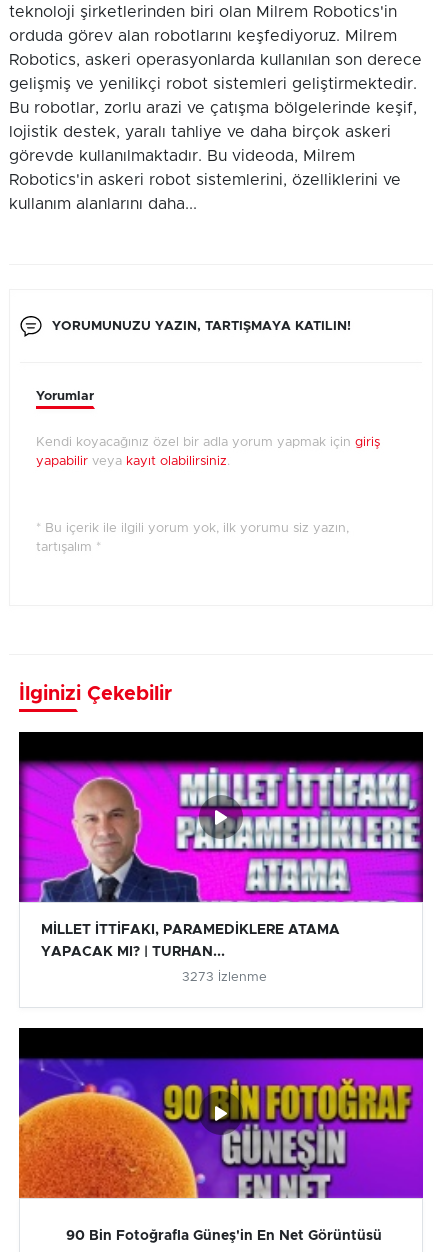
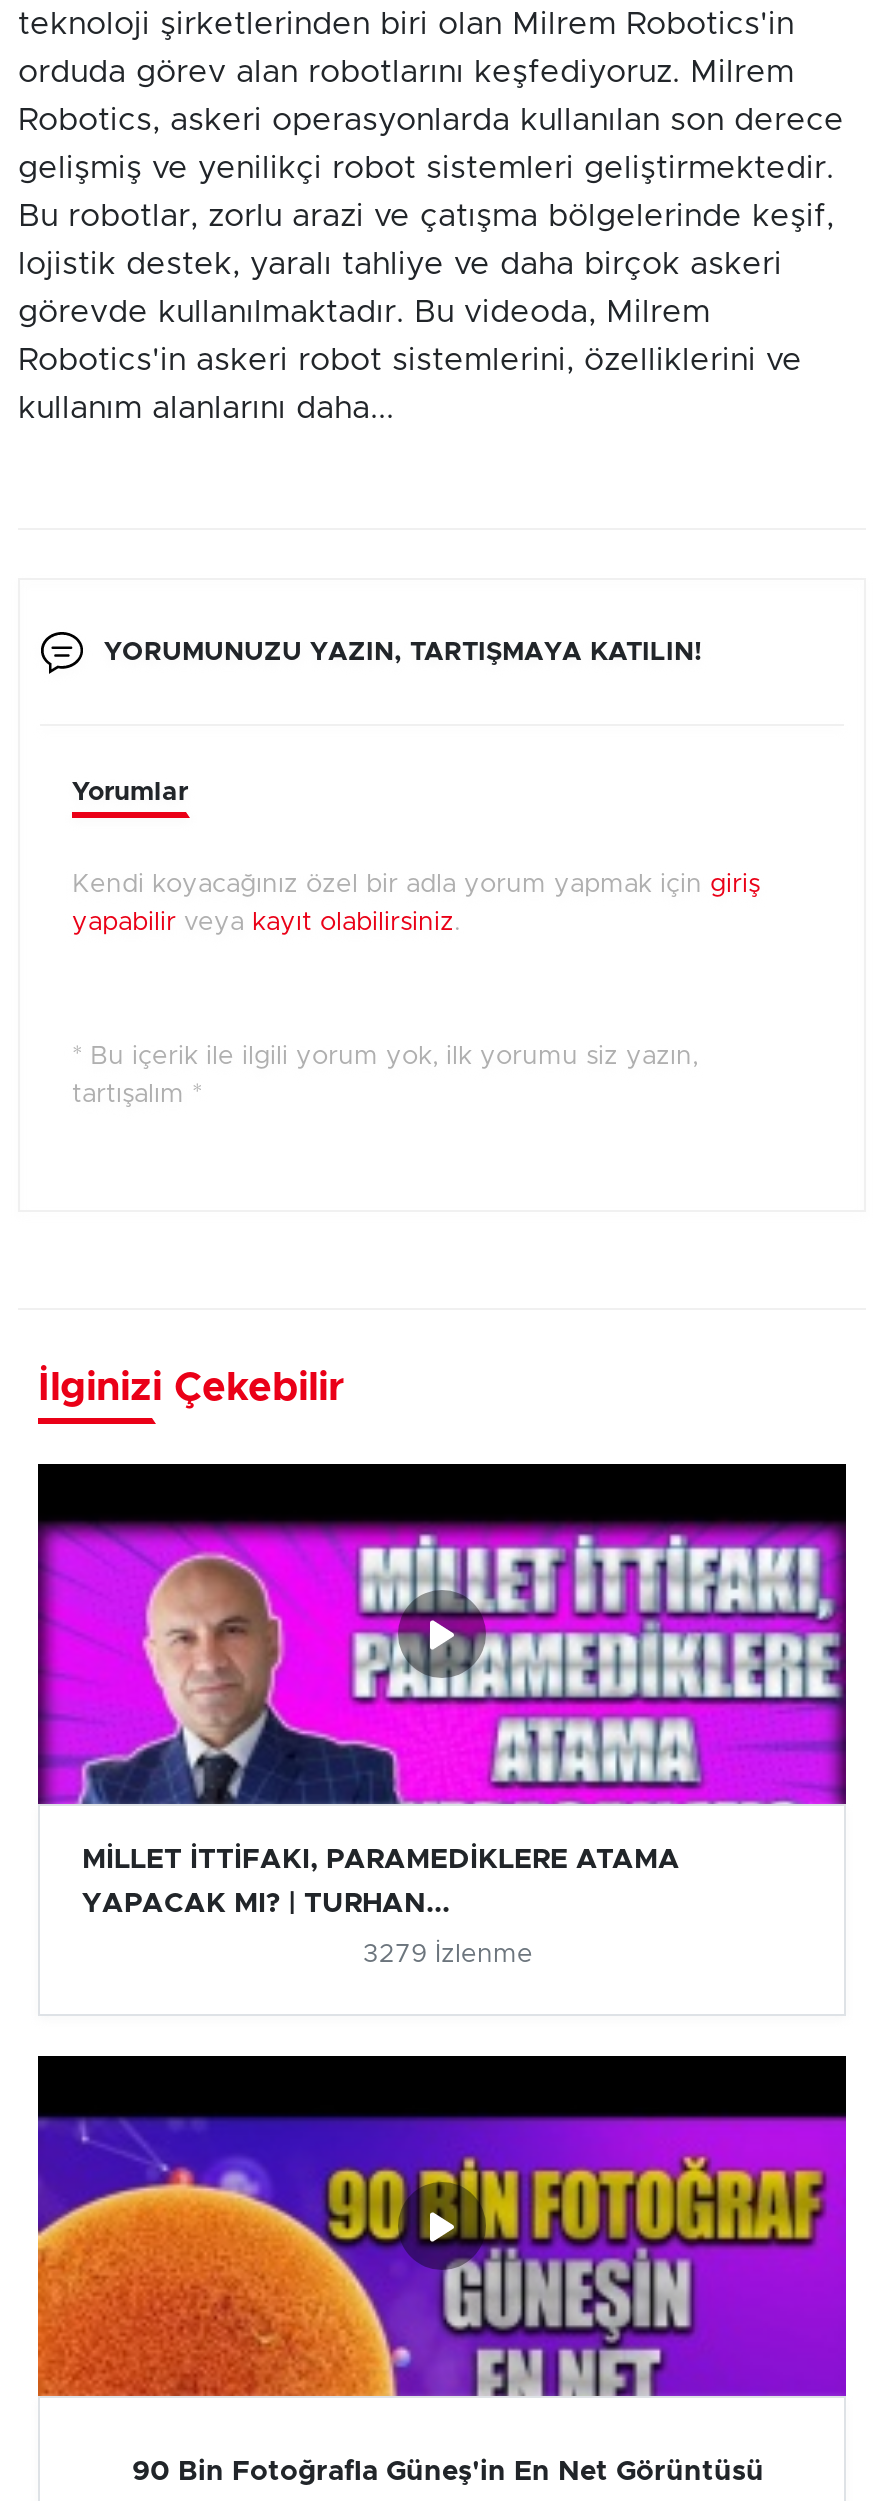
[181,971,266,984] 3273 İzlenme -> [363,1942,533,1968] 3279 İzlenme

